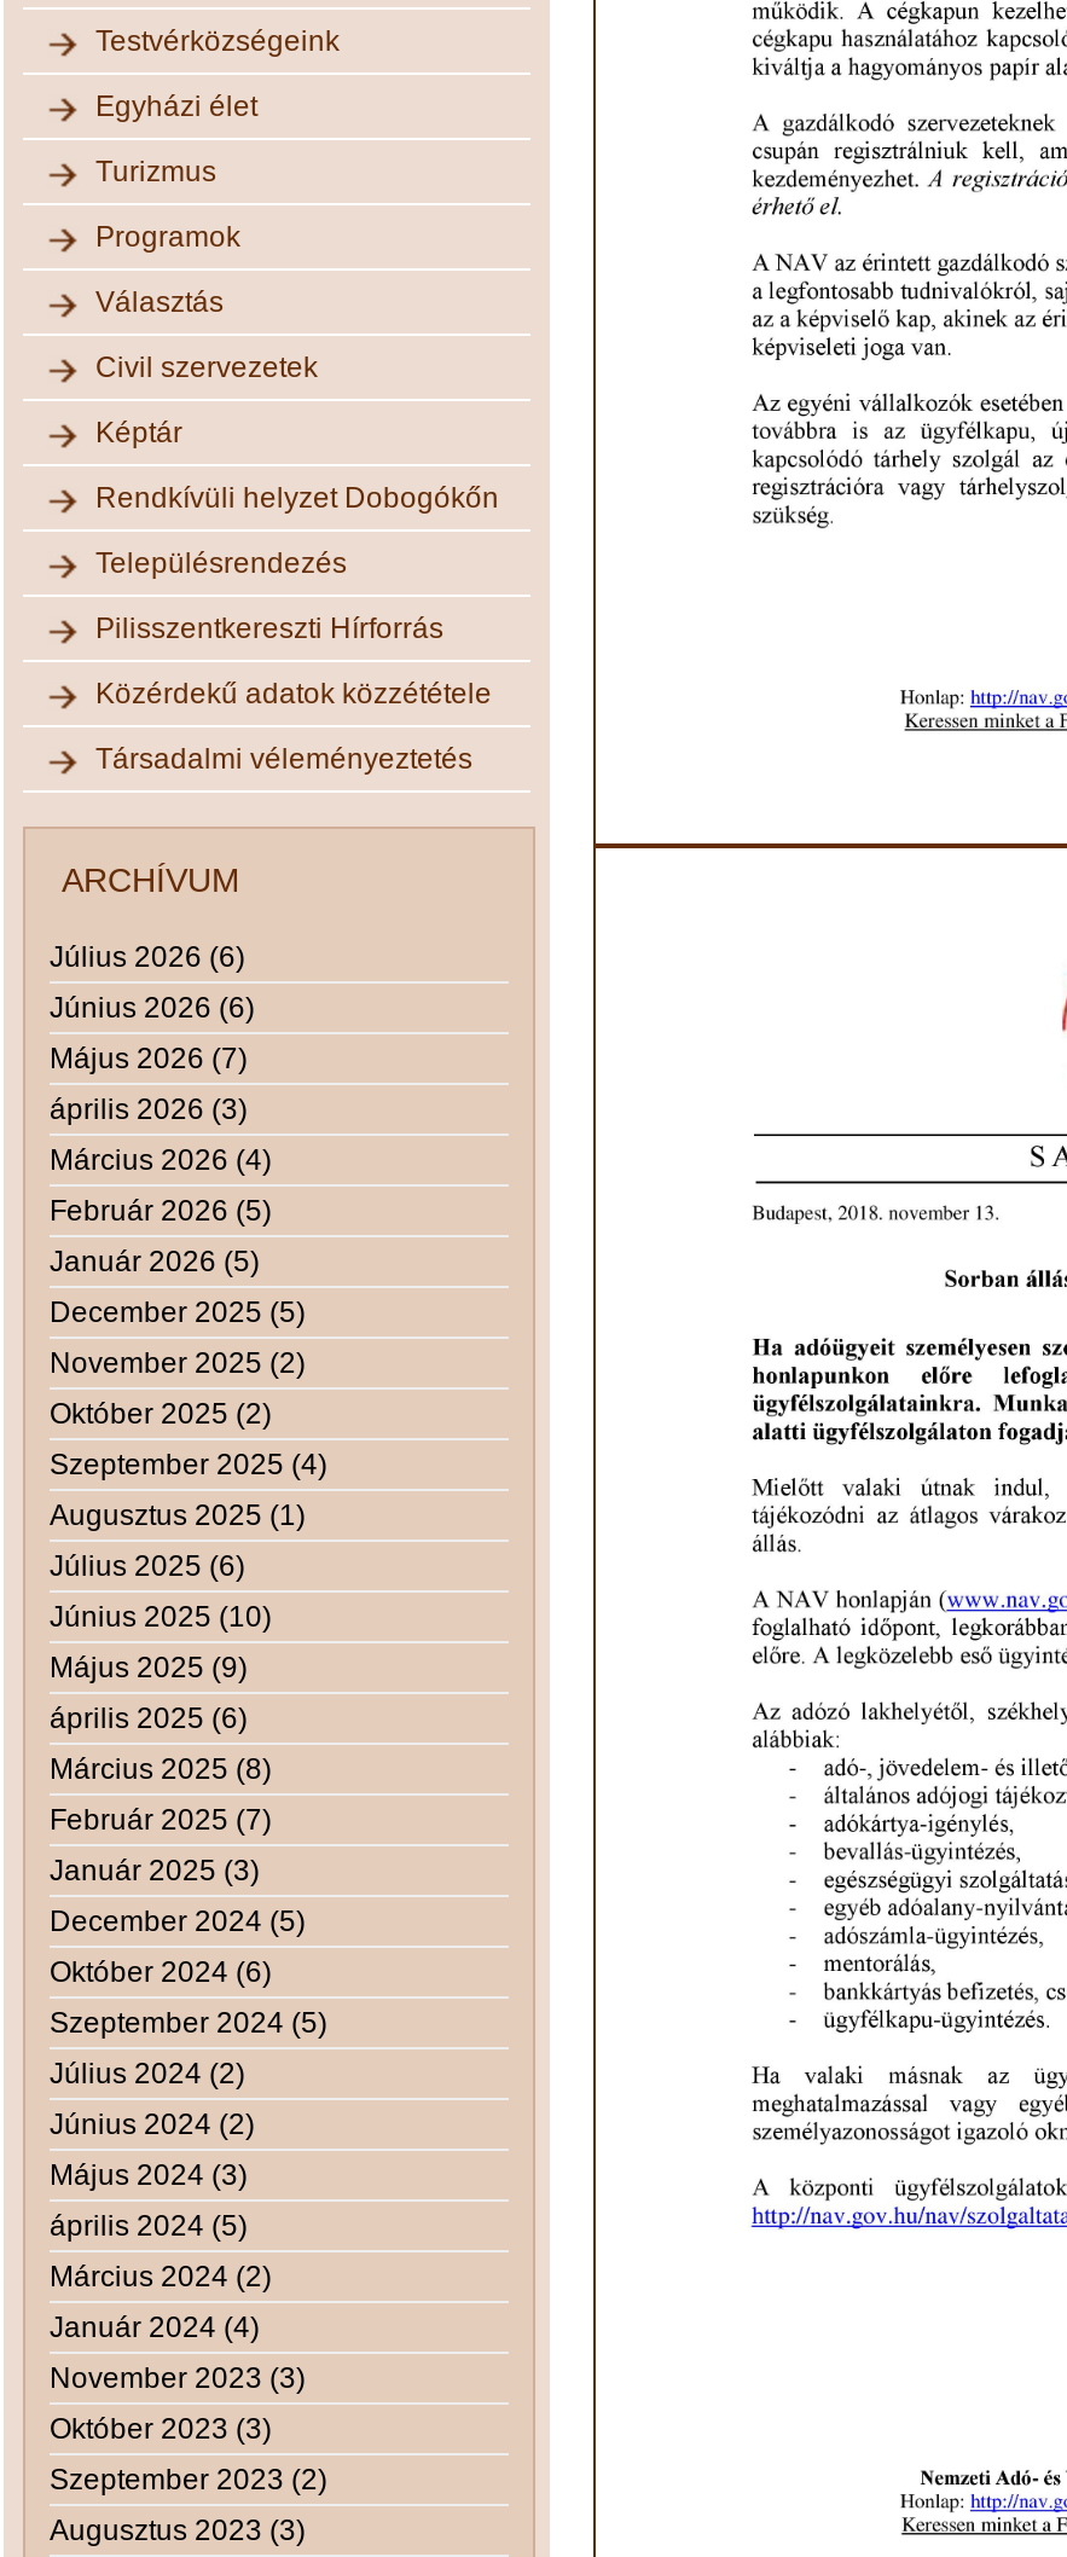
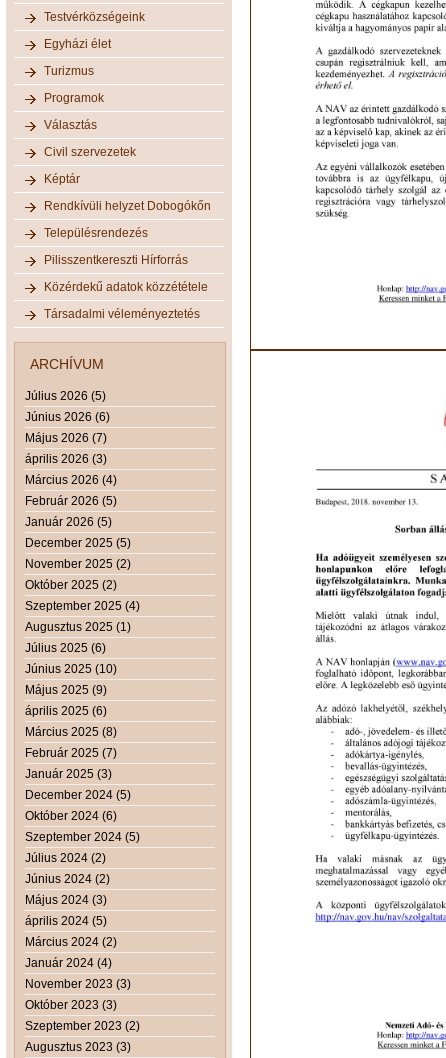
[50,939,245,973] Július 2026 (6) -> [25,389,106,403] Július 2026 (5)

